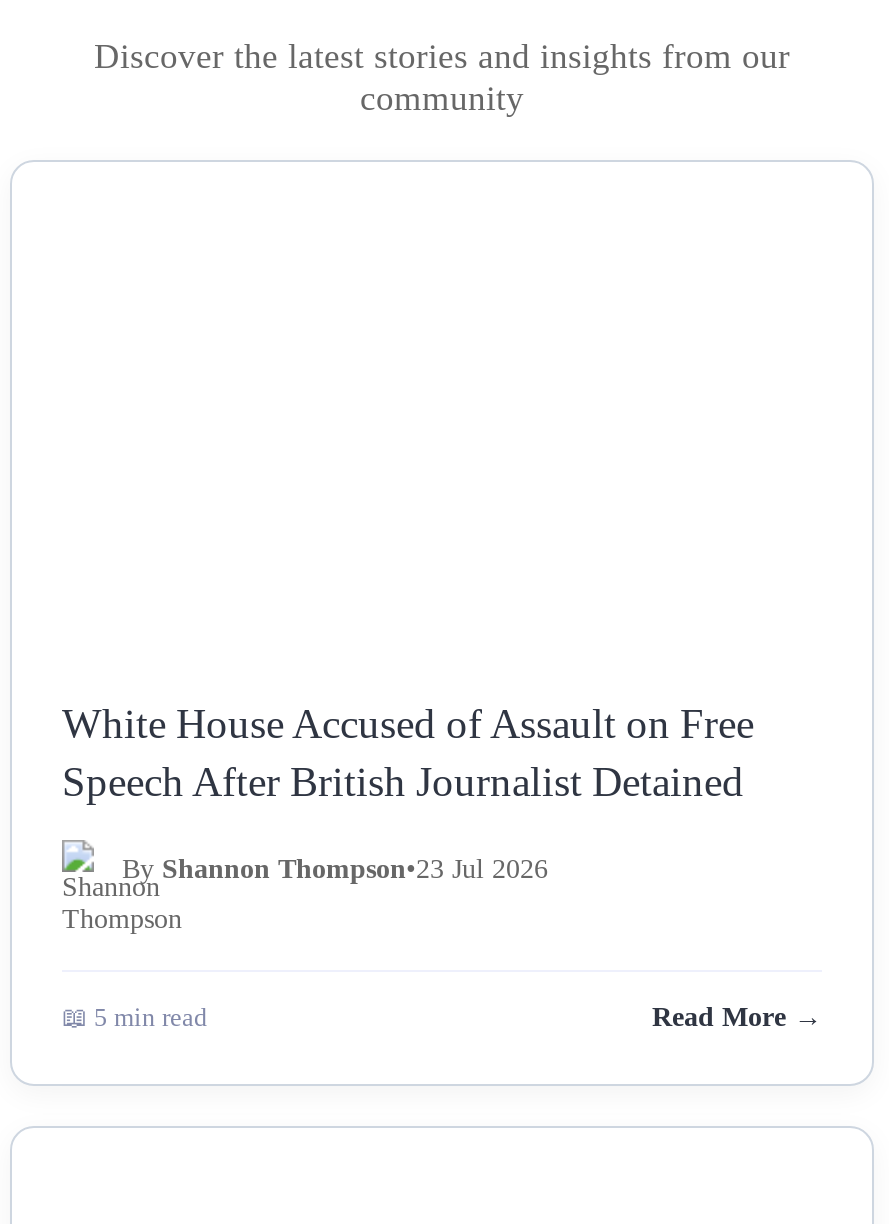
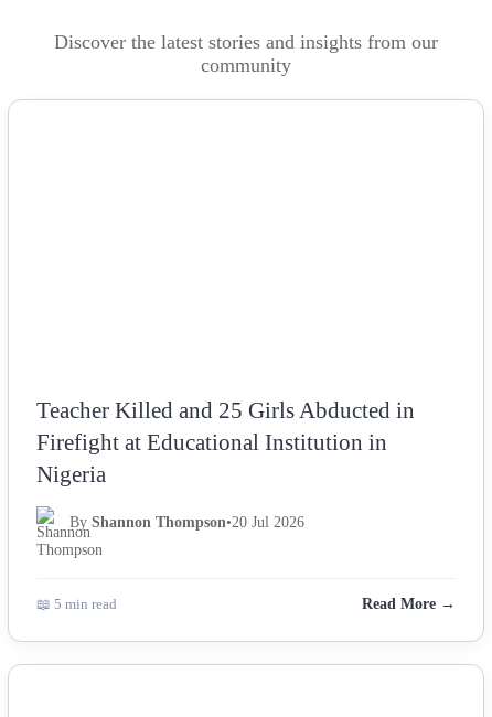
[62,700,754,804] White House Accused of Assault on Free | Speech After British Journalist Detained -> [36,397,415,486] Teacher Killed and 25 Girls Abducted in | Firefight at Educational Institution in | Nigeria
[122,854,548,884] By Shannon Thompson•23 Jul 2026 -> [69,514,304,530] By Shannon Thompson•20 Jul 2026

